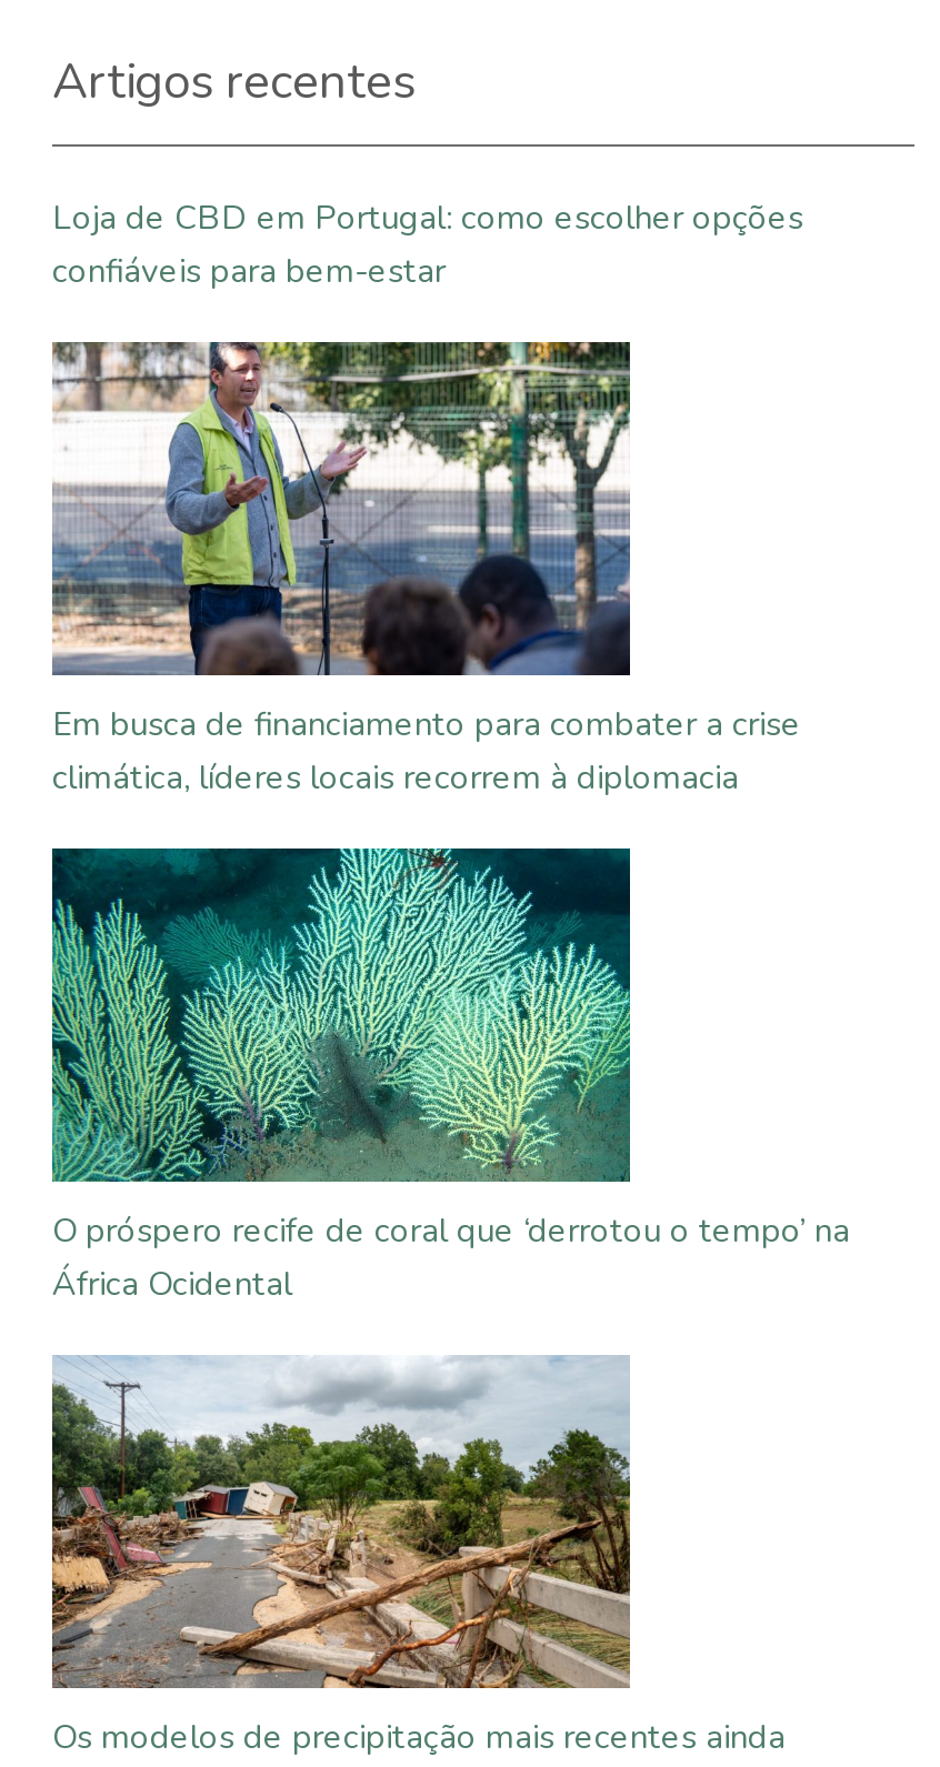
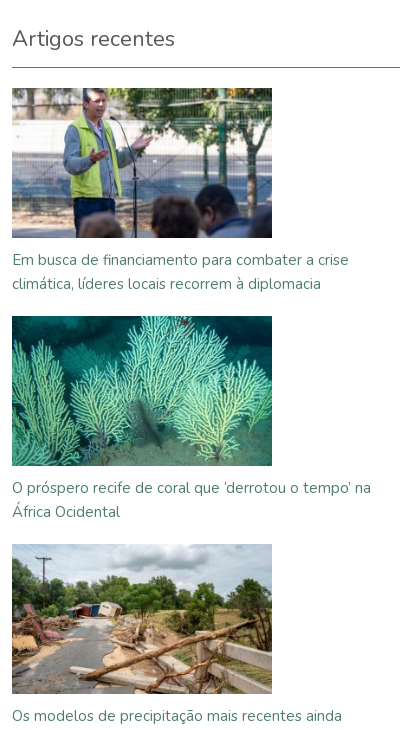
[52,195,803,293] Loja de CBD em Portugal: como escolher opções | confiáveis para bem-estar -> none

